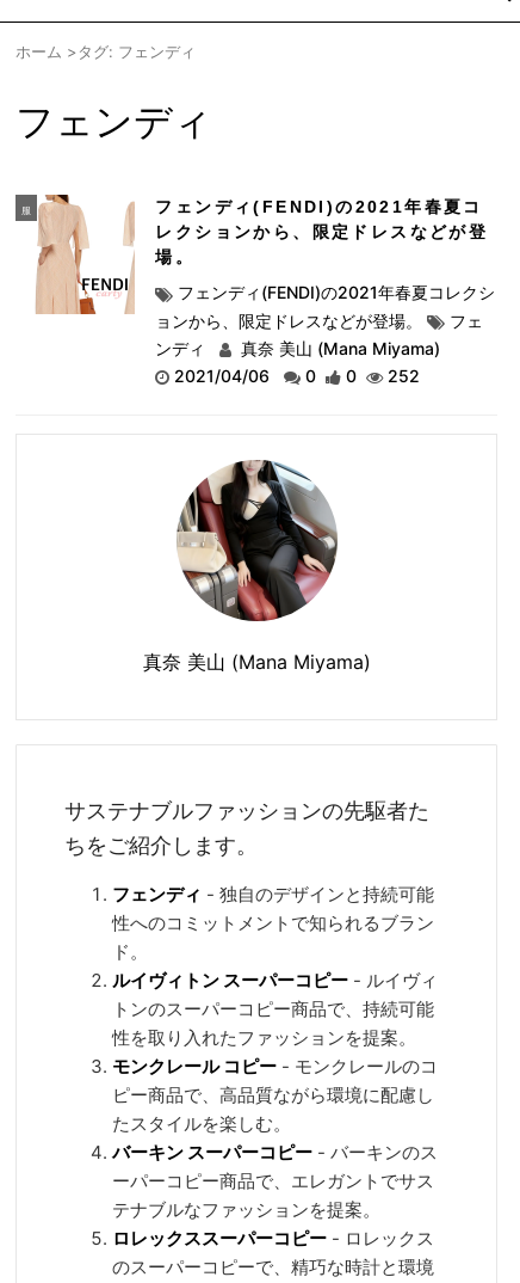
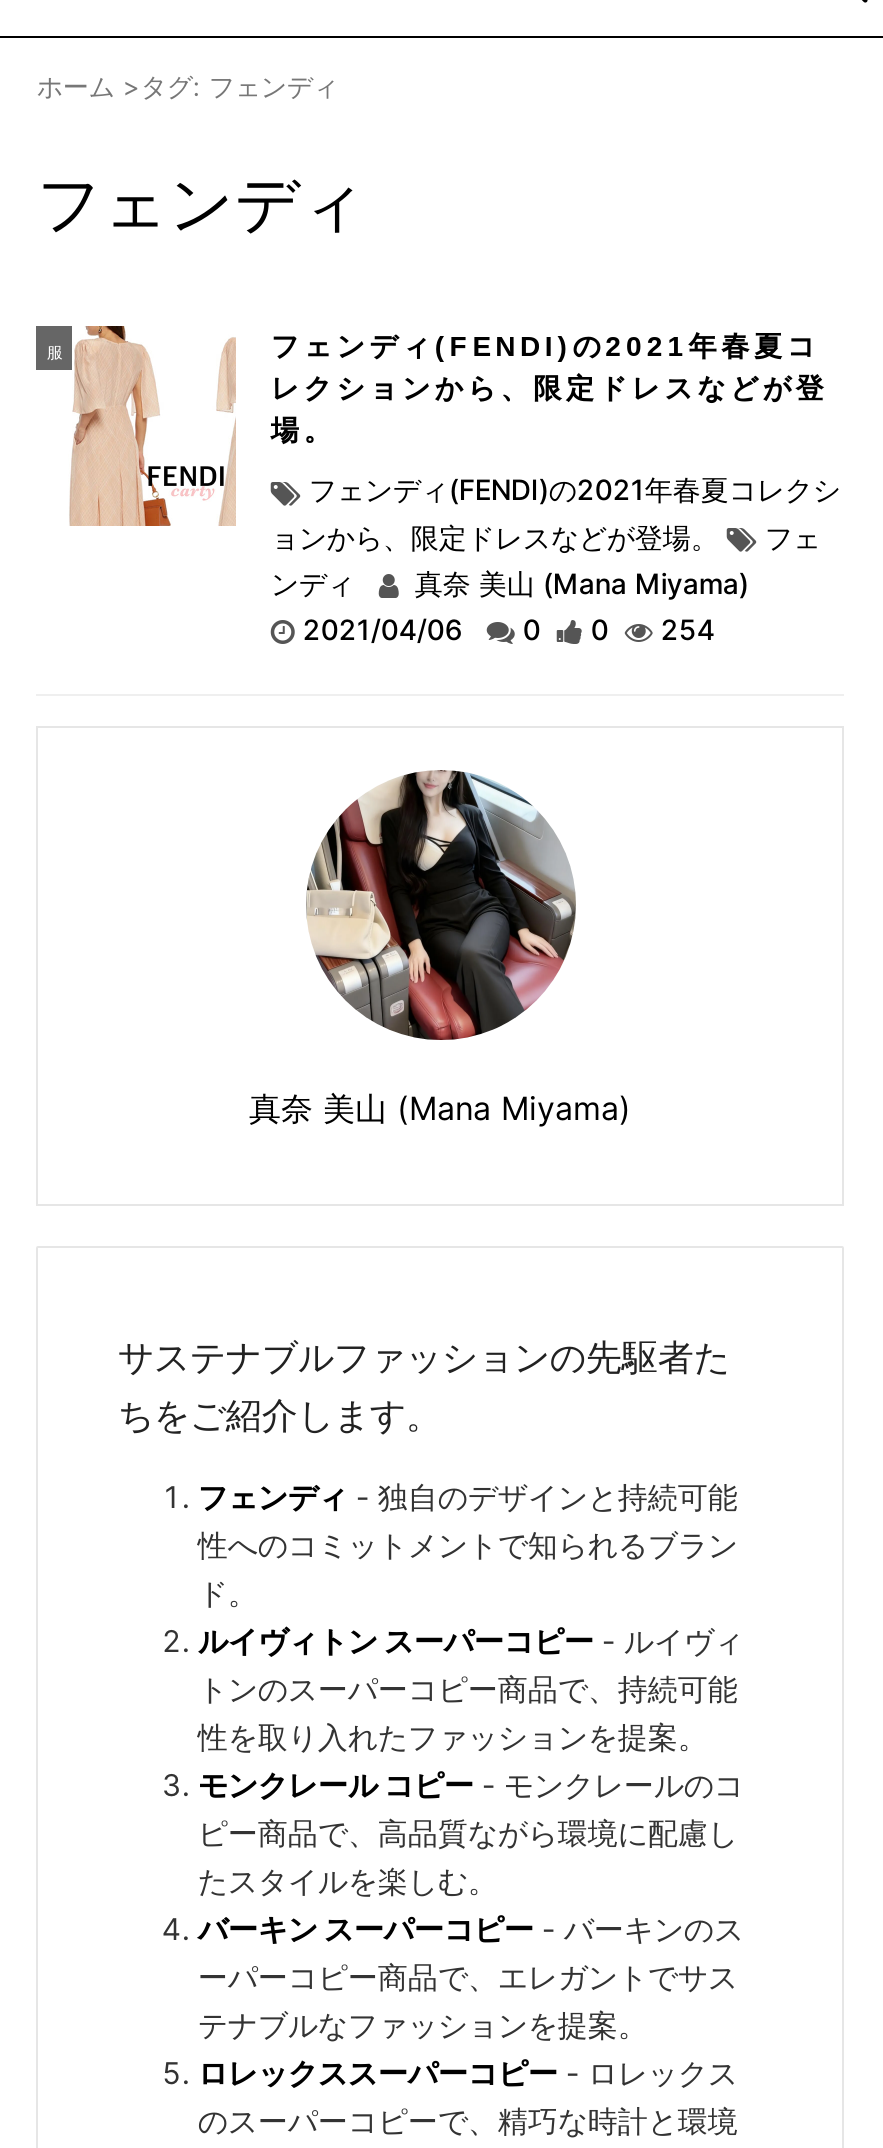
[175,366,420,386] 2021/04/06 0 0 252 -> [303,612,715,646] 2021/04/06 0 0 254

